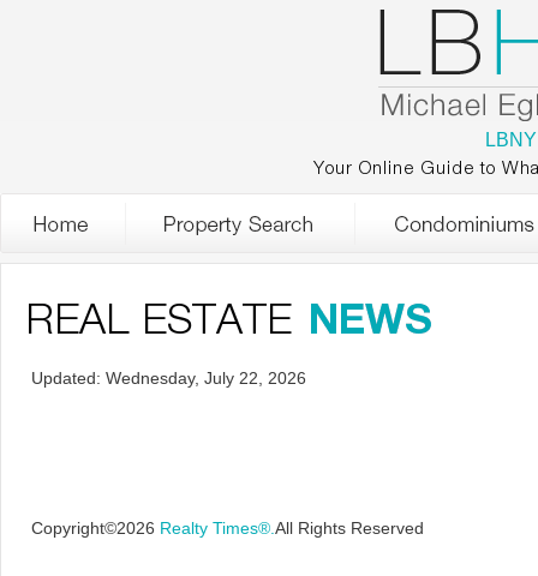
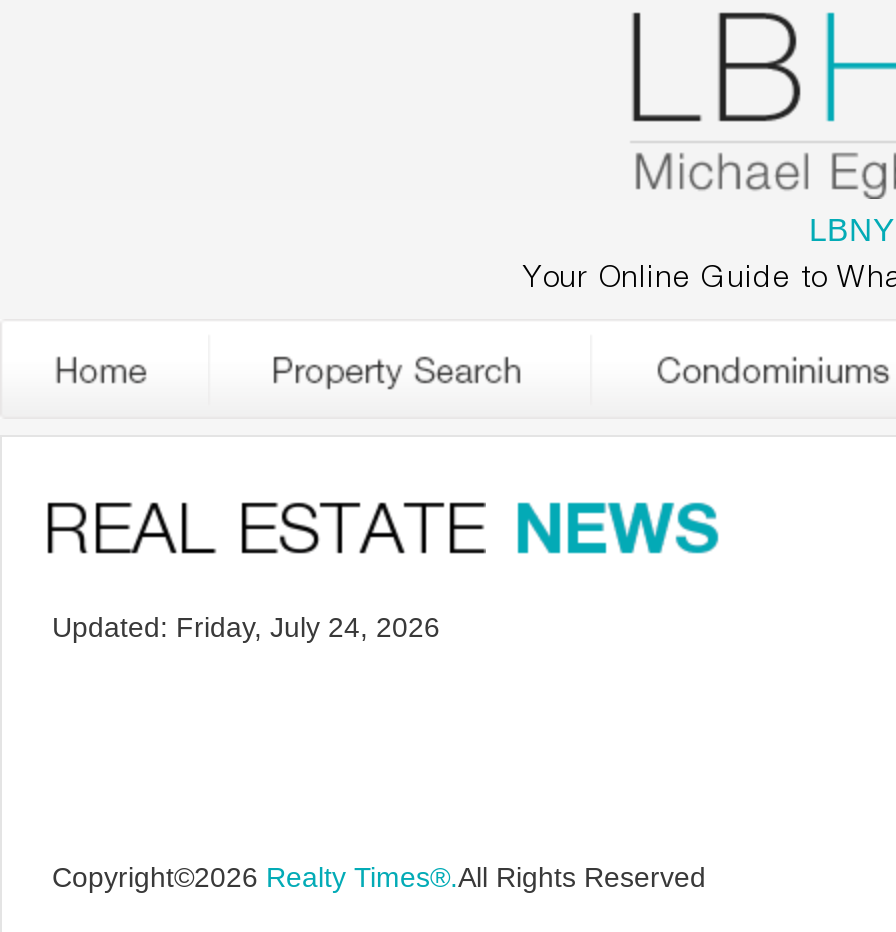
[31,368,306,388] Updated: Wednesday, July 22, 2026 -> [52,611,440,643] Updated: Friday, July 24, 2026

